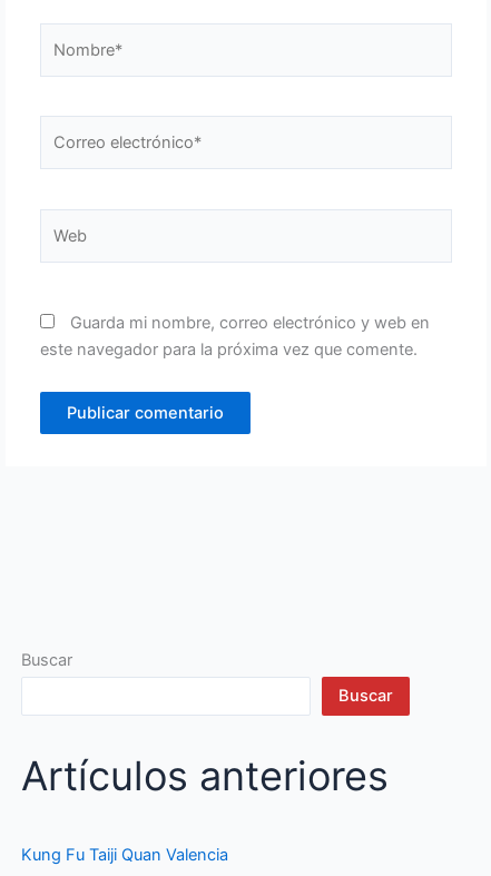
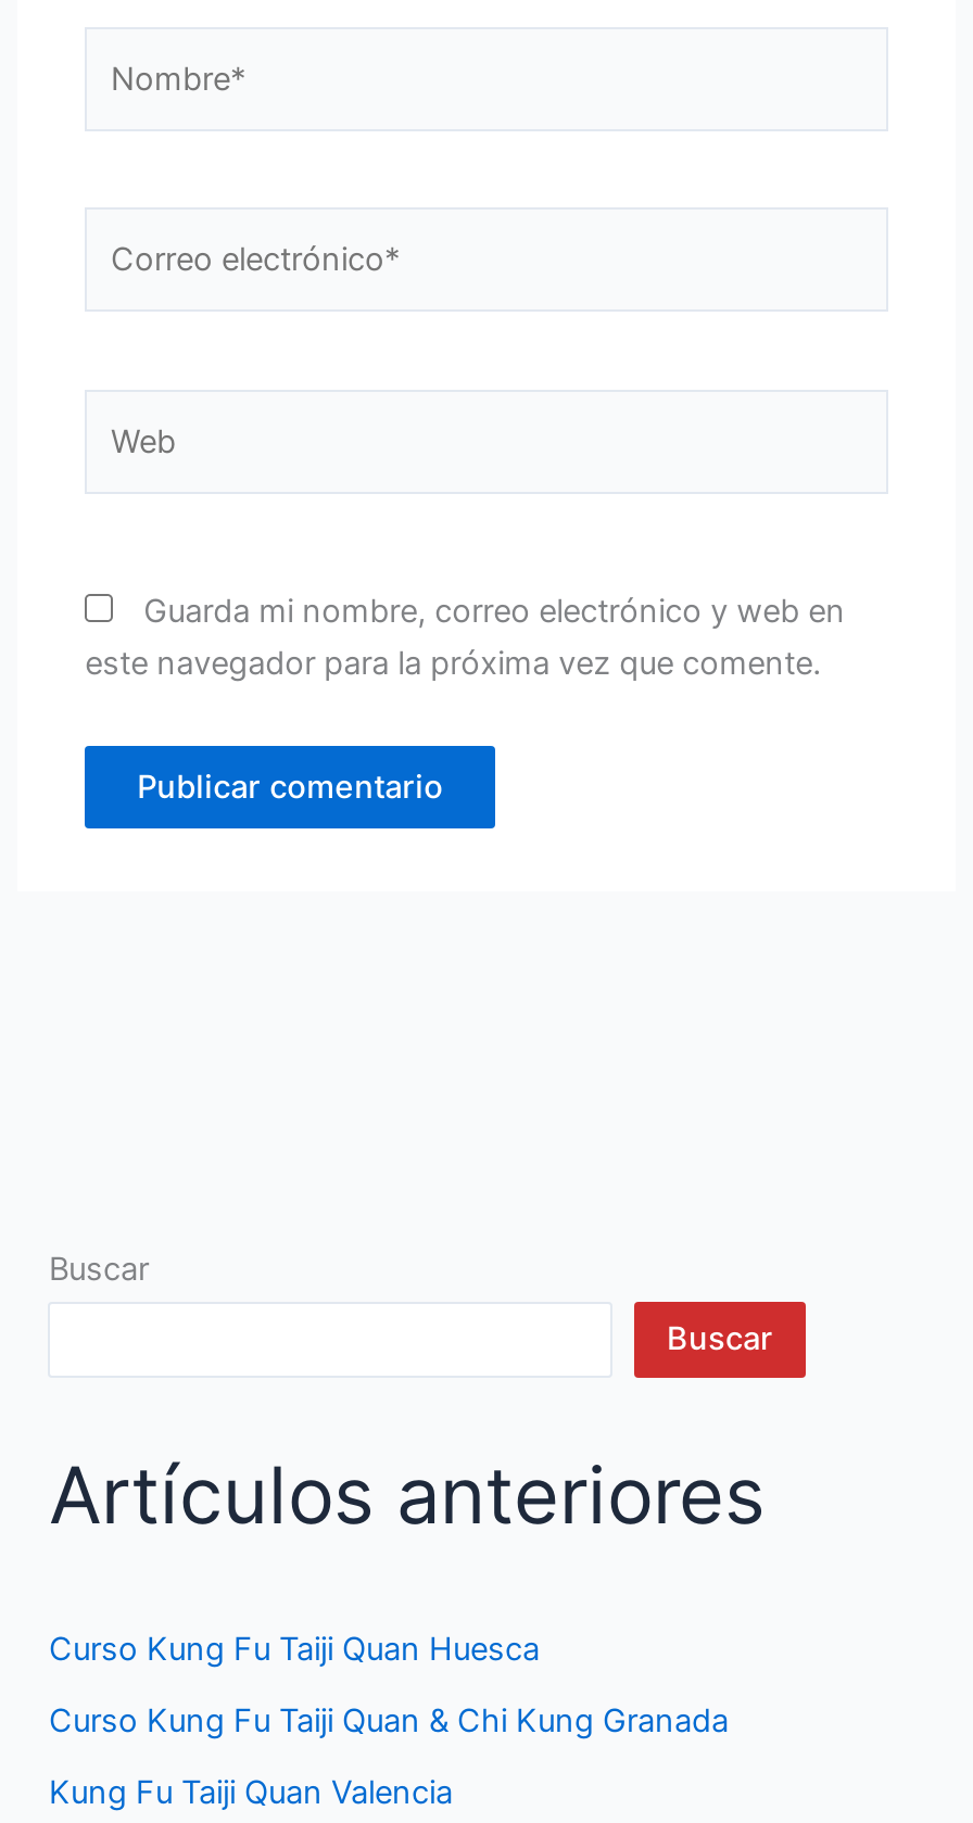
none -> [49,1630,729,1741] Curso Kung Fu Taiji Quan Huesca | Curso Kung Fu Taiji Quan & Chi Kung Granada

